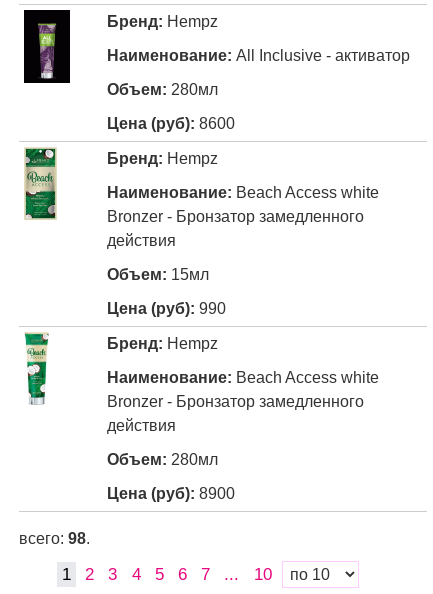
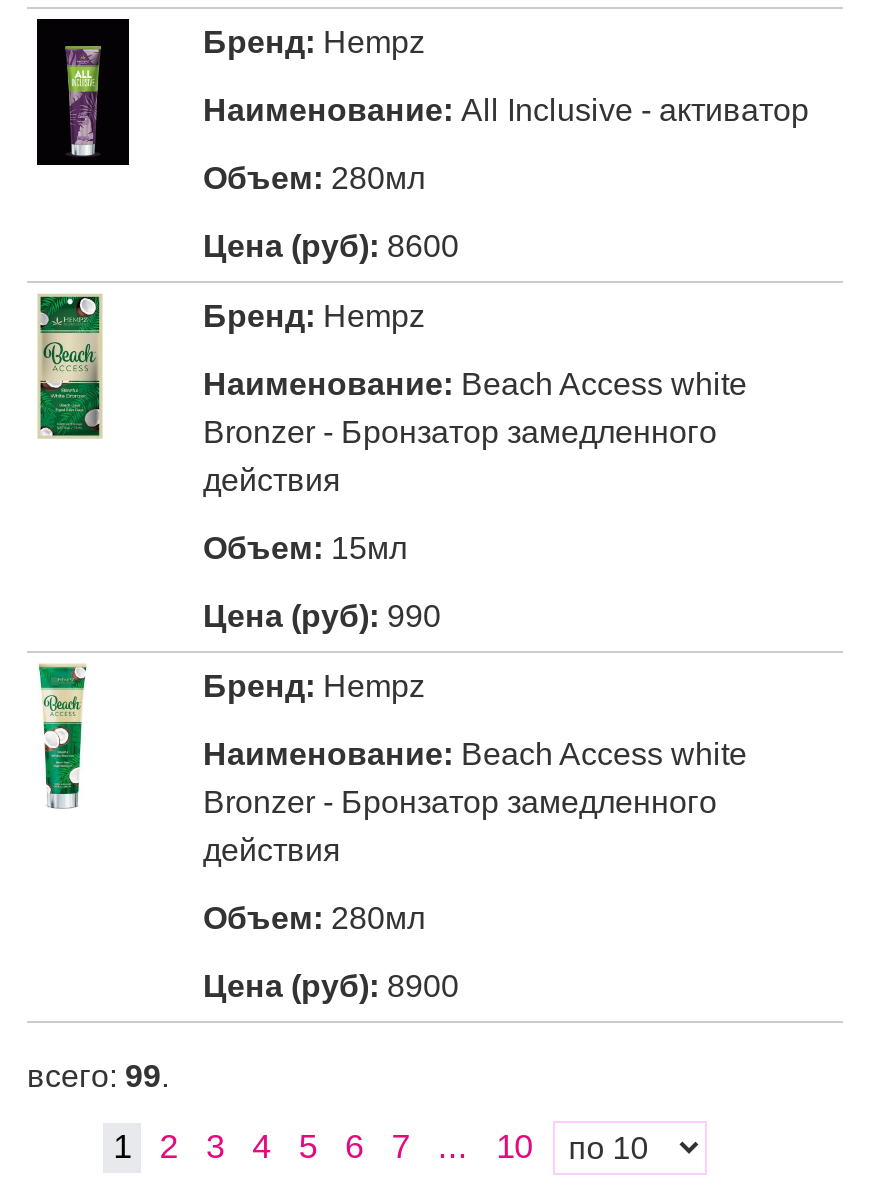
[19,530,98,547] всего: 98. -> [27,1059,185,1093] всего: 99.

